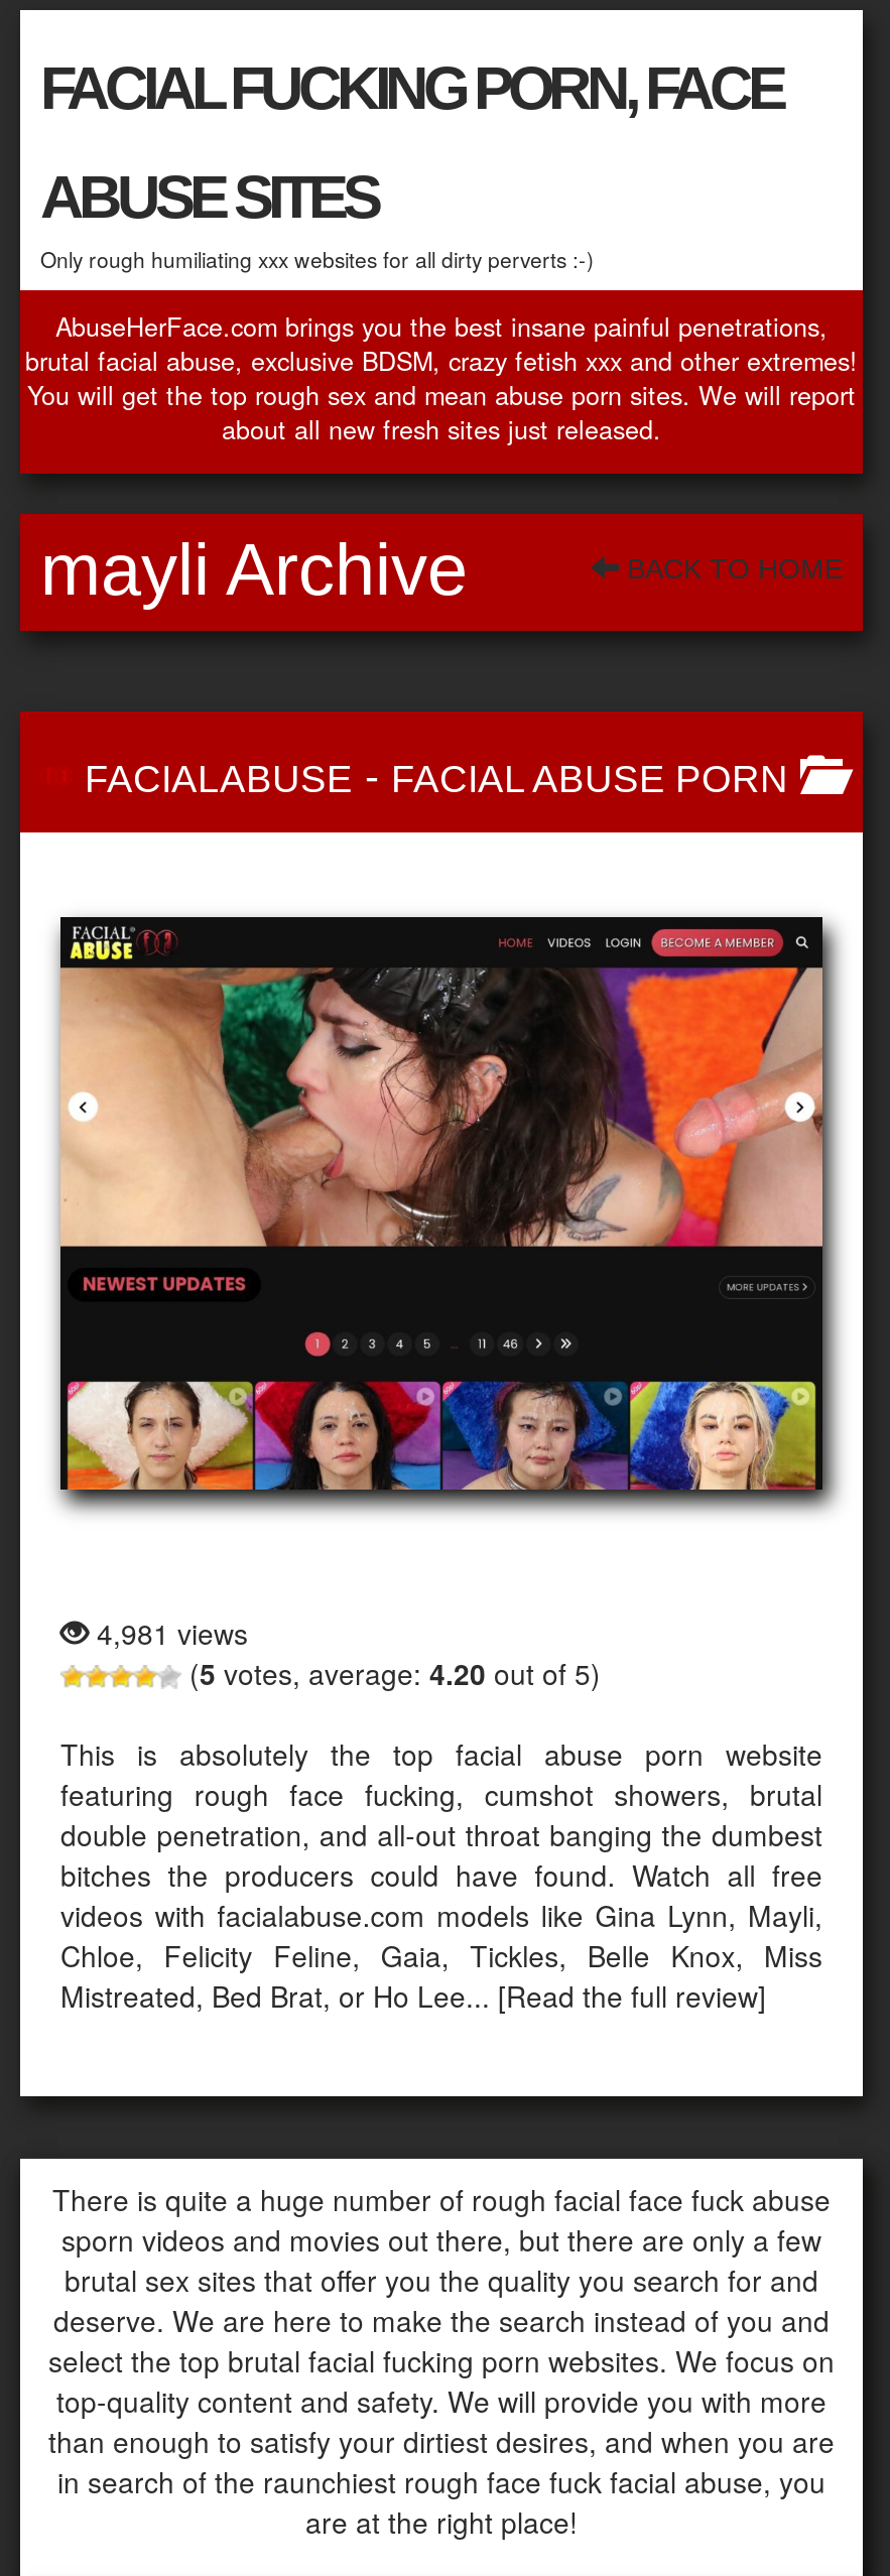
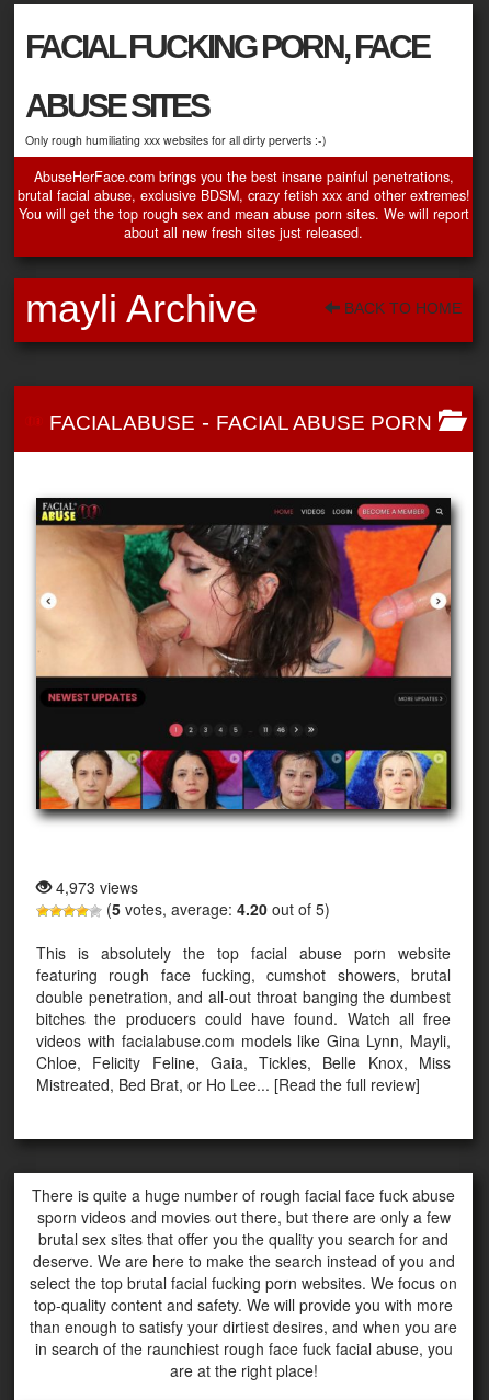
[89,1612,248,1653] 4,981 views -> [52,876,138,898] 4,973 views

